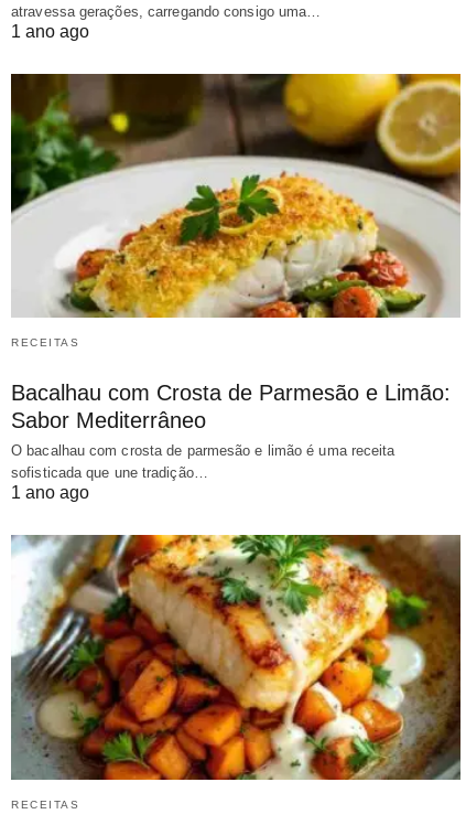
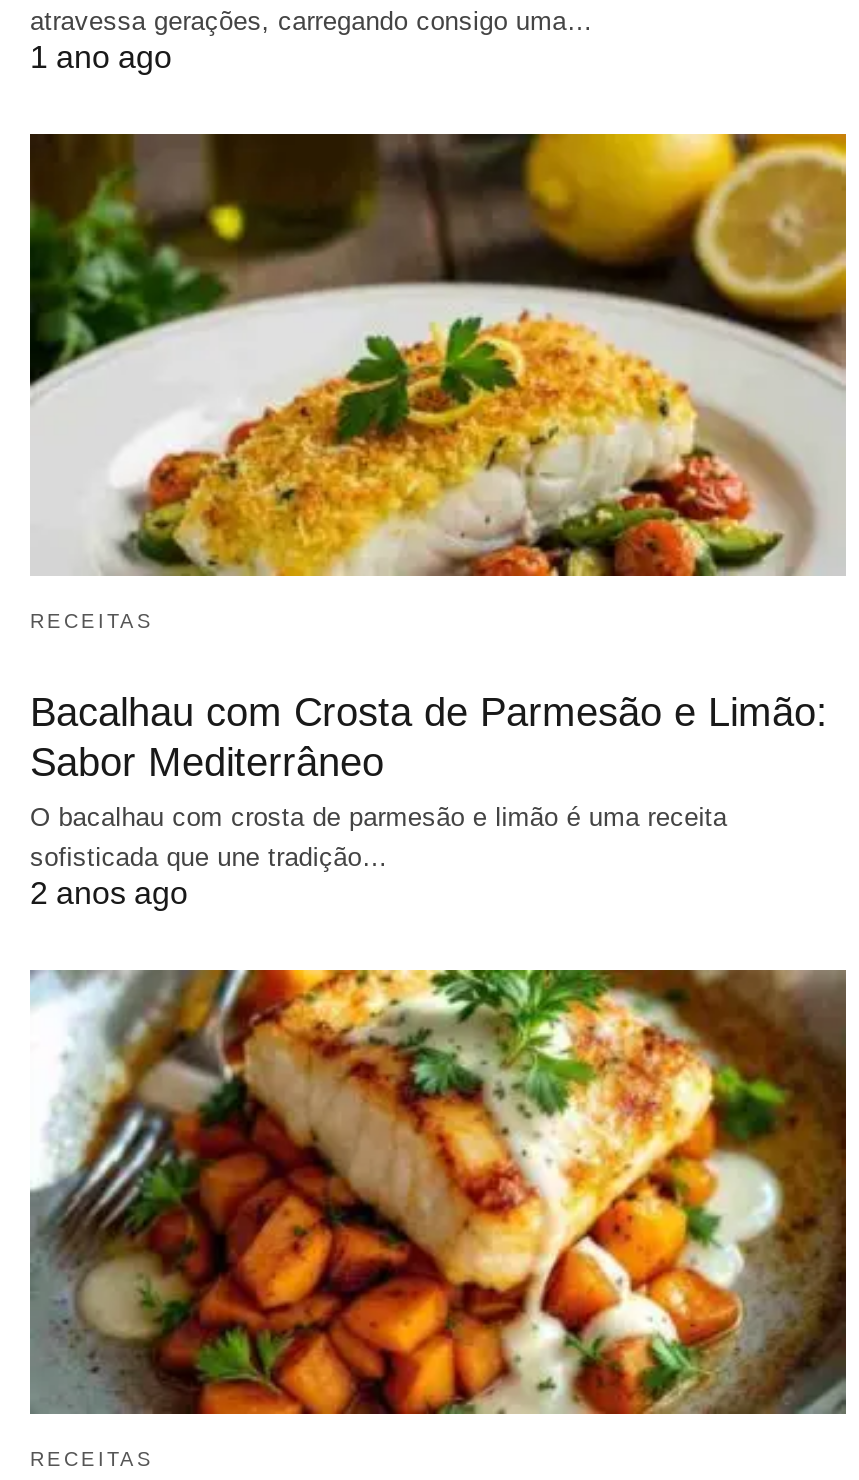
[11,484,89,502] 1 ano ago -> [30,877,188,911] 2 anos ago

